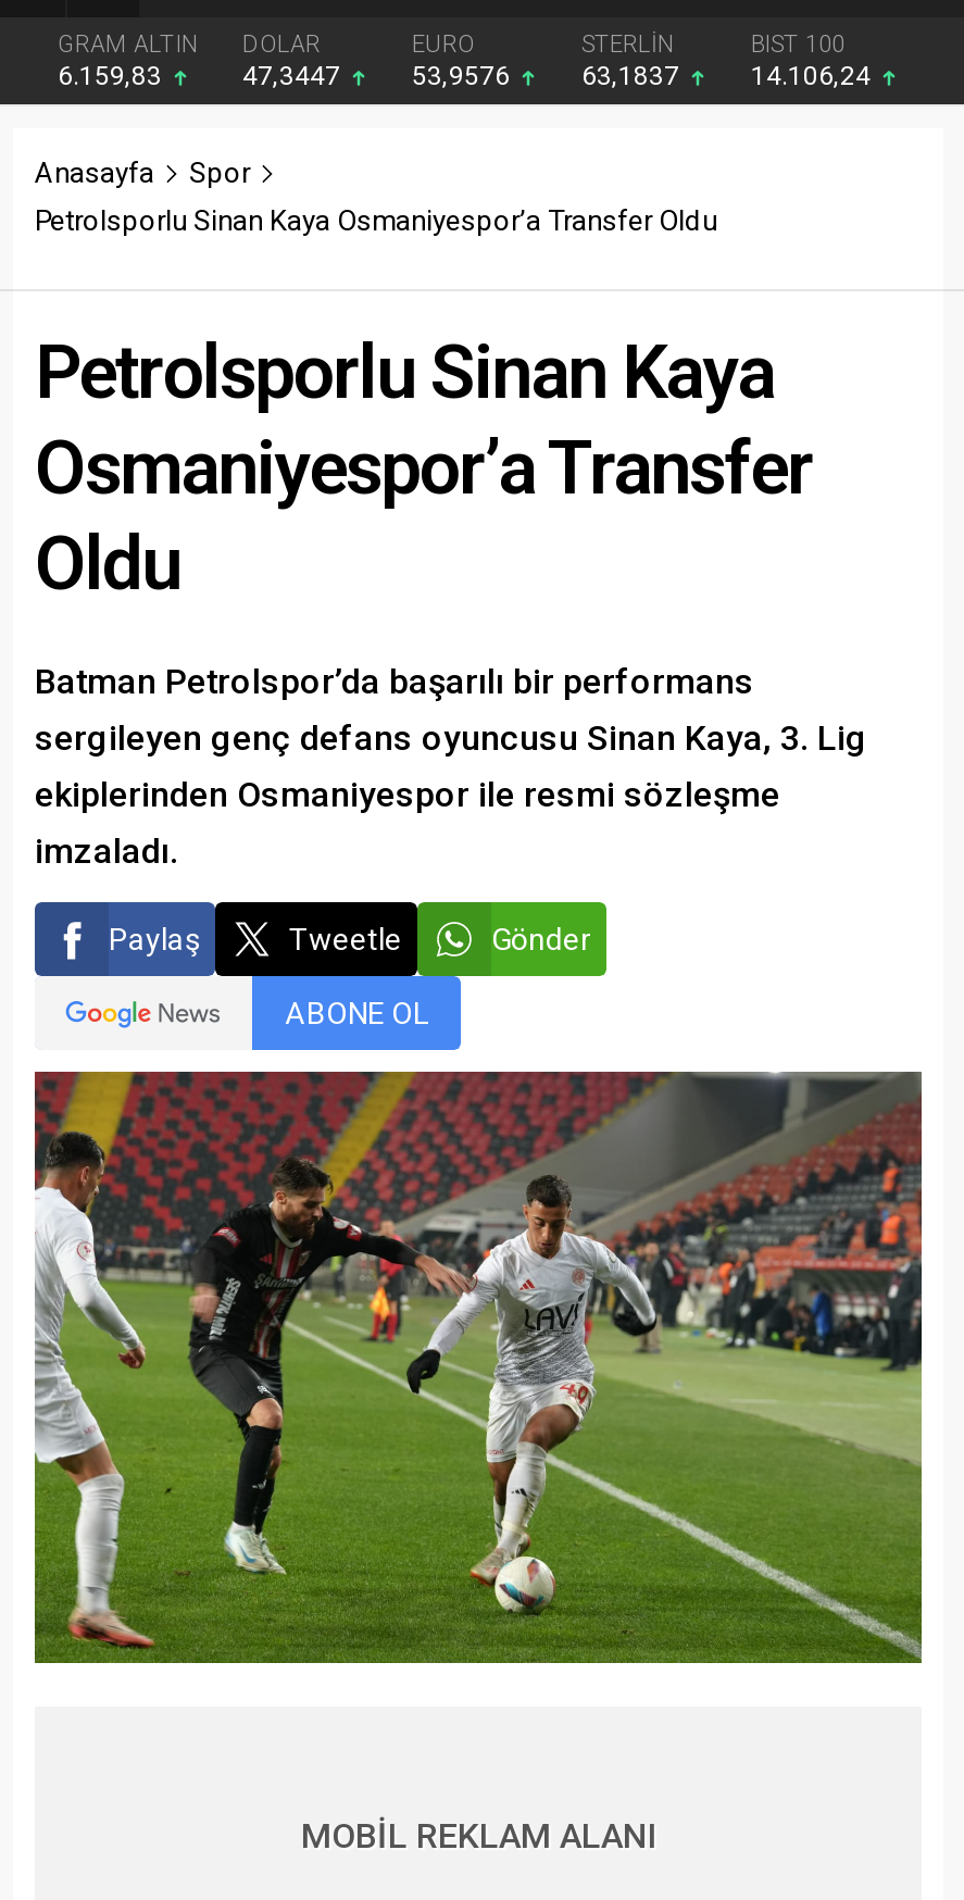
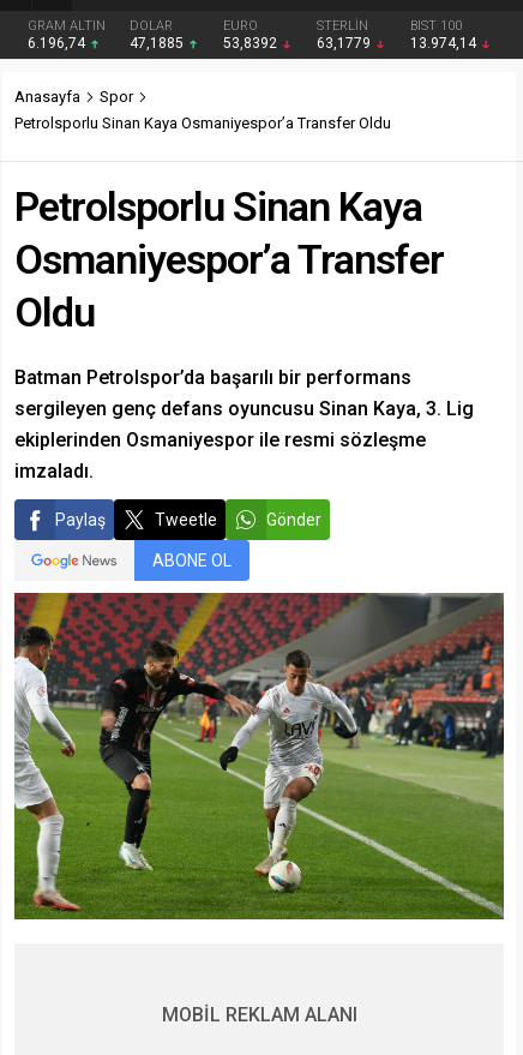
[58,61,168,91] 6.159,83 -> [27,35,88,52] 6.196,74
[242,61,347,91] 47,3447 -> [129,35,187,52] 47,1885
[412,61,516,91] 53,9576 -> [223,35,280,52] 53,8392
[581,61,686,91] 63,1837 -> [316,35,374,52] 63,1779
[751,61,877,91] 14.106,24 -> [410,35,479,52] 13.974,14

